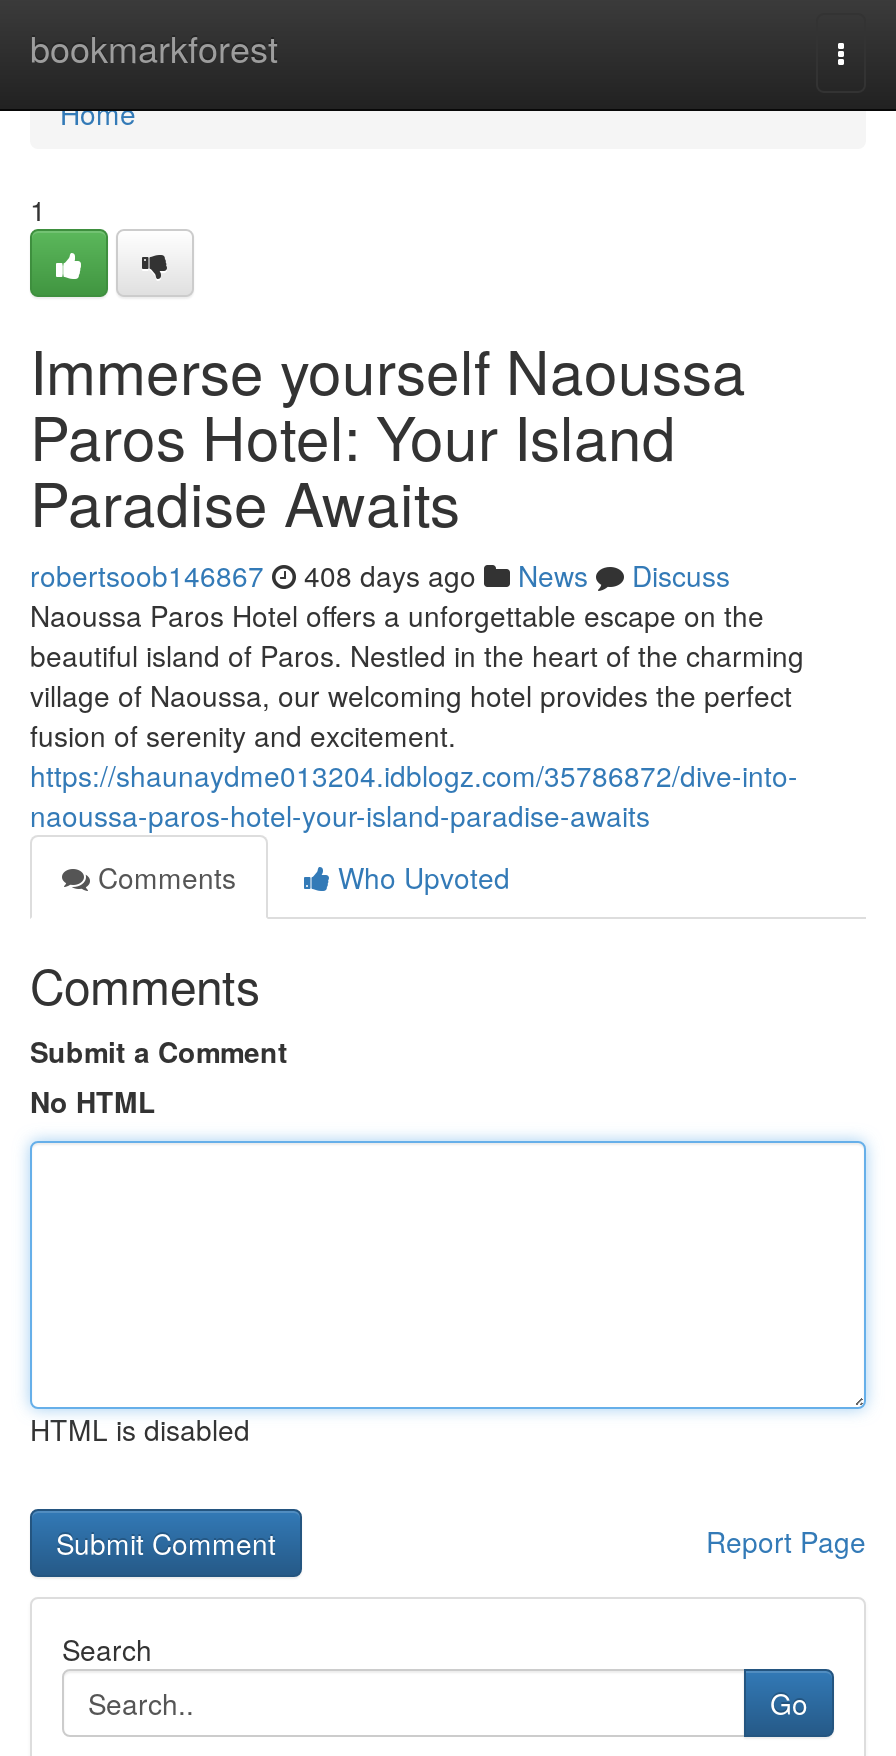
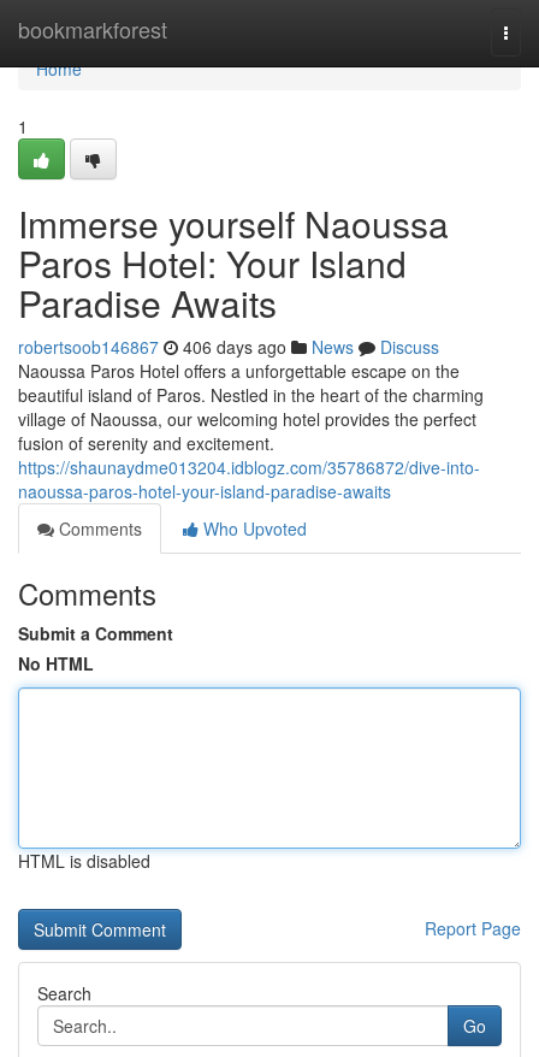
[30,555,730,595] robertsoob146867 408 days ago News Discuss -> [18,335,439,359] robertsoob146867 406 days ago News Discuss

